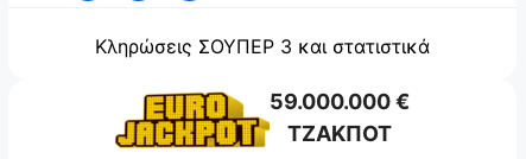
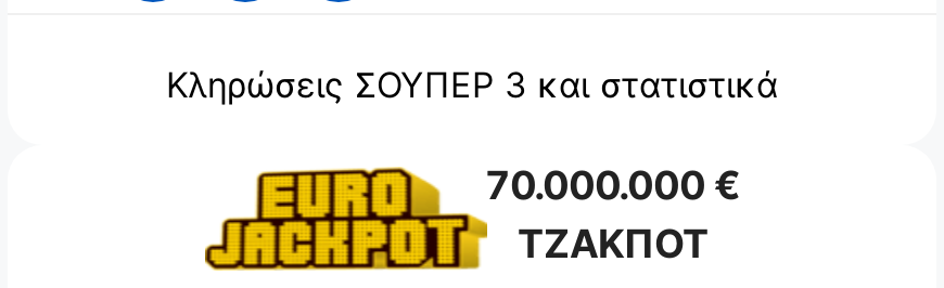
[270,88,410,113] 59.000.000 € -> [486,161,740,207] 70.000.000 €

